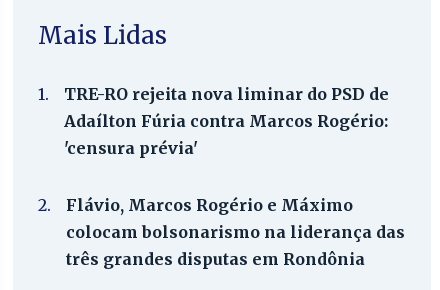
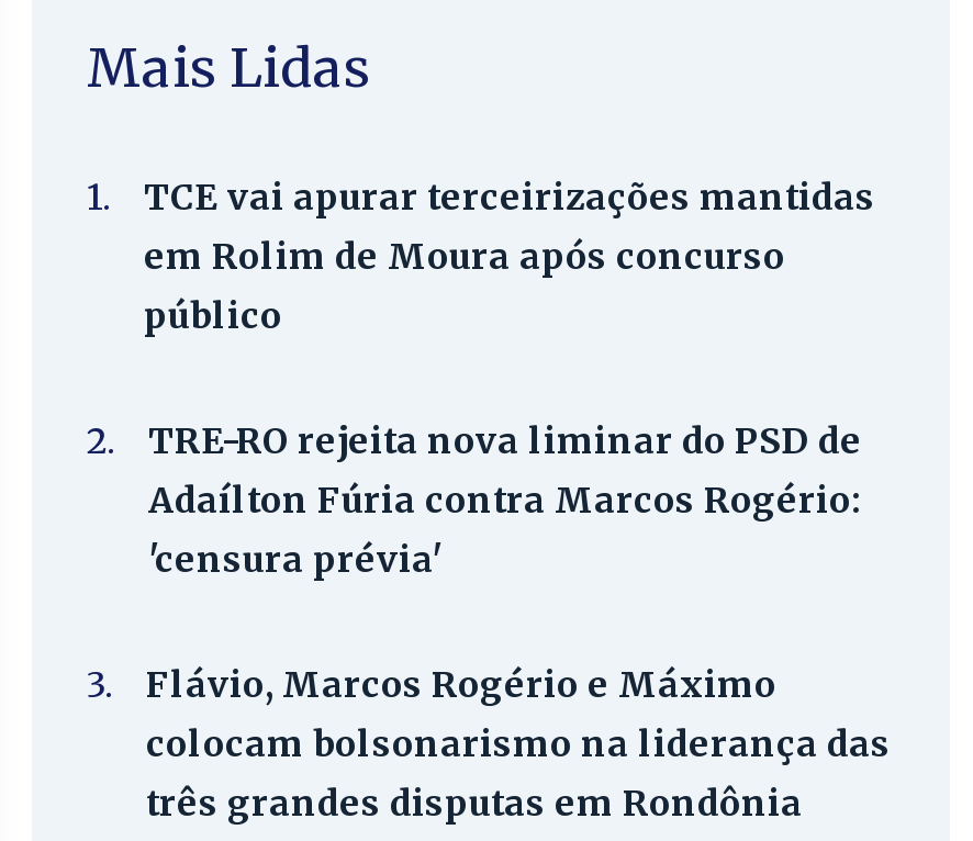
none -> [87,175,875,462] TCE vai apurar terceirizações mantidas | em Rolim de Moura após concurso | público | 2.
[38,195,353,215] 2. Flávio, Marcos Rogério e Máximo -> [87,662,776,706] 3. Flávio, Marcos Rogério e Máximo

